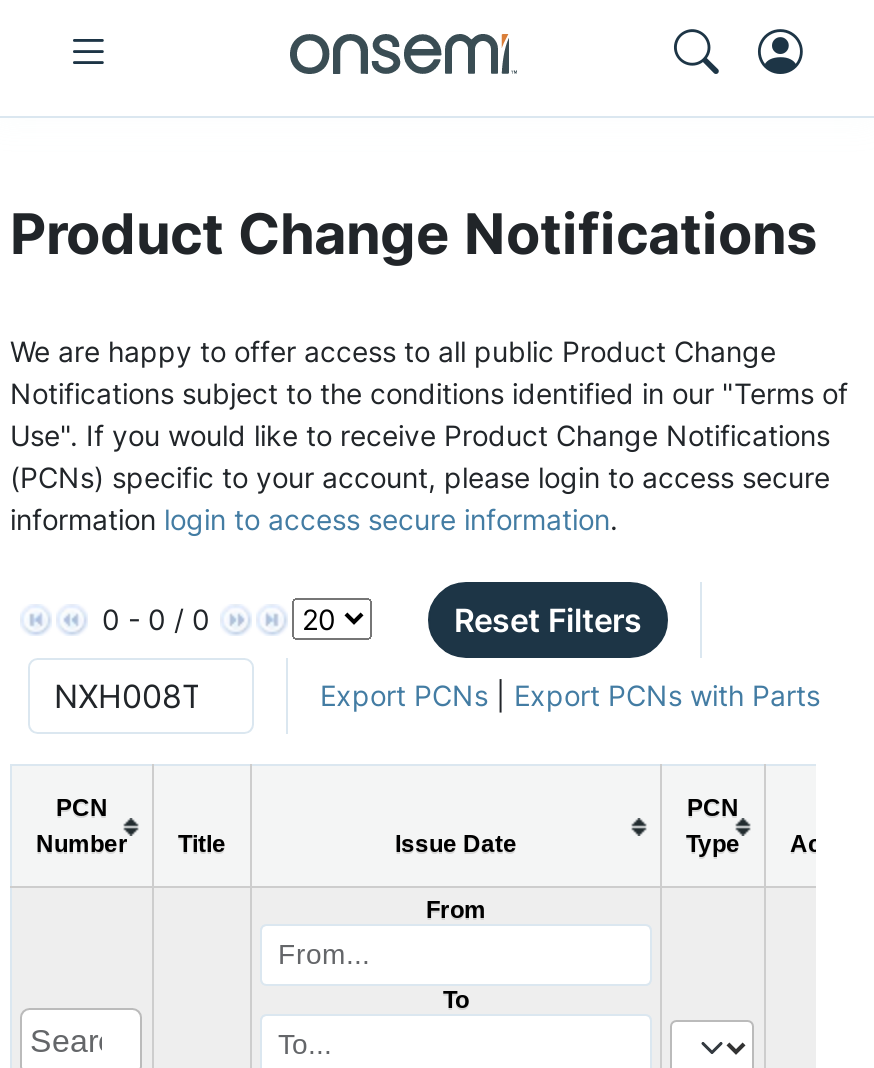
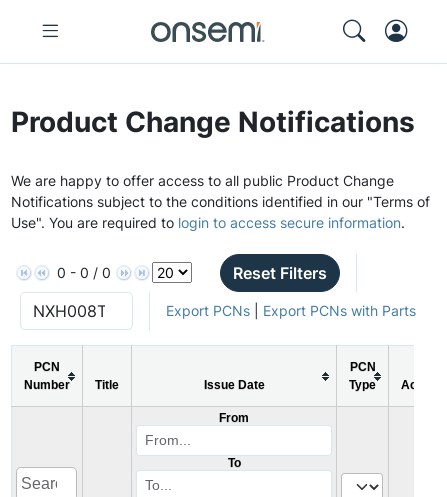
[10,417,830,535] Use". If you would like to receive Product Change Notifications | (PCNs) specific to your account, please login to access secure | information login to access secure information. -> [11,214,405,231] Use". You are required to login to access secure information.

